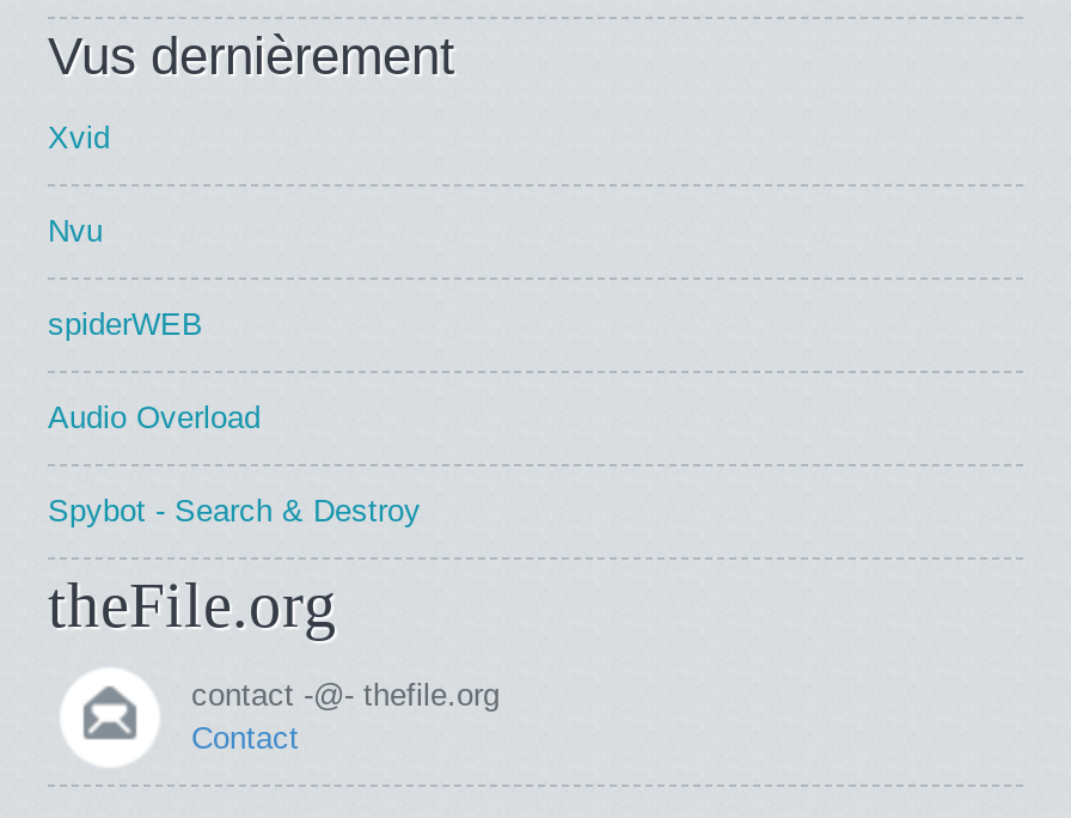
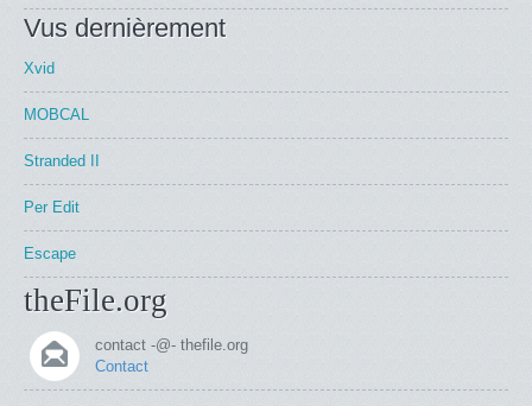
[48,213,103,249] Nvu -> [24,106,89,123] MOBCAL
[48,306,203,342] spiderWEB -> [24,152,100,170] Stranded II
[48,399,261,435] Audio Overload -> [24,198,80,216] Per Edit
[48,493,421,529] Spybot - Search & Destroy -> [24,245,76,262] Escape

